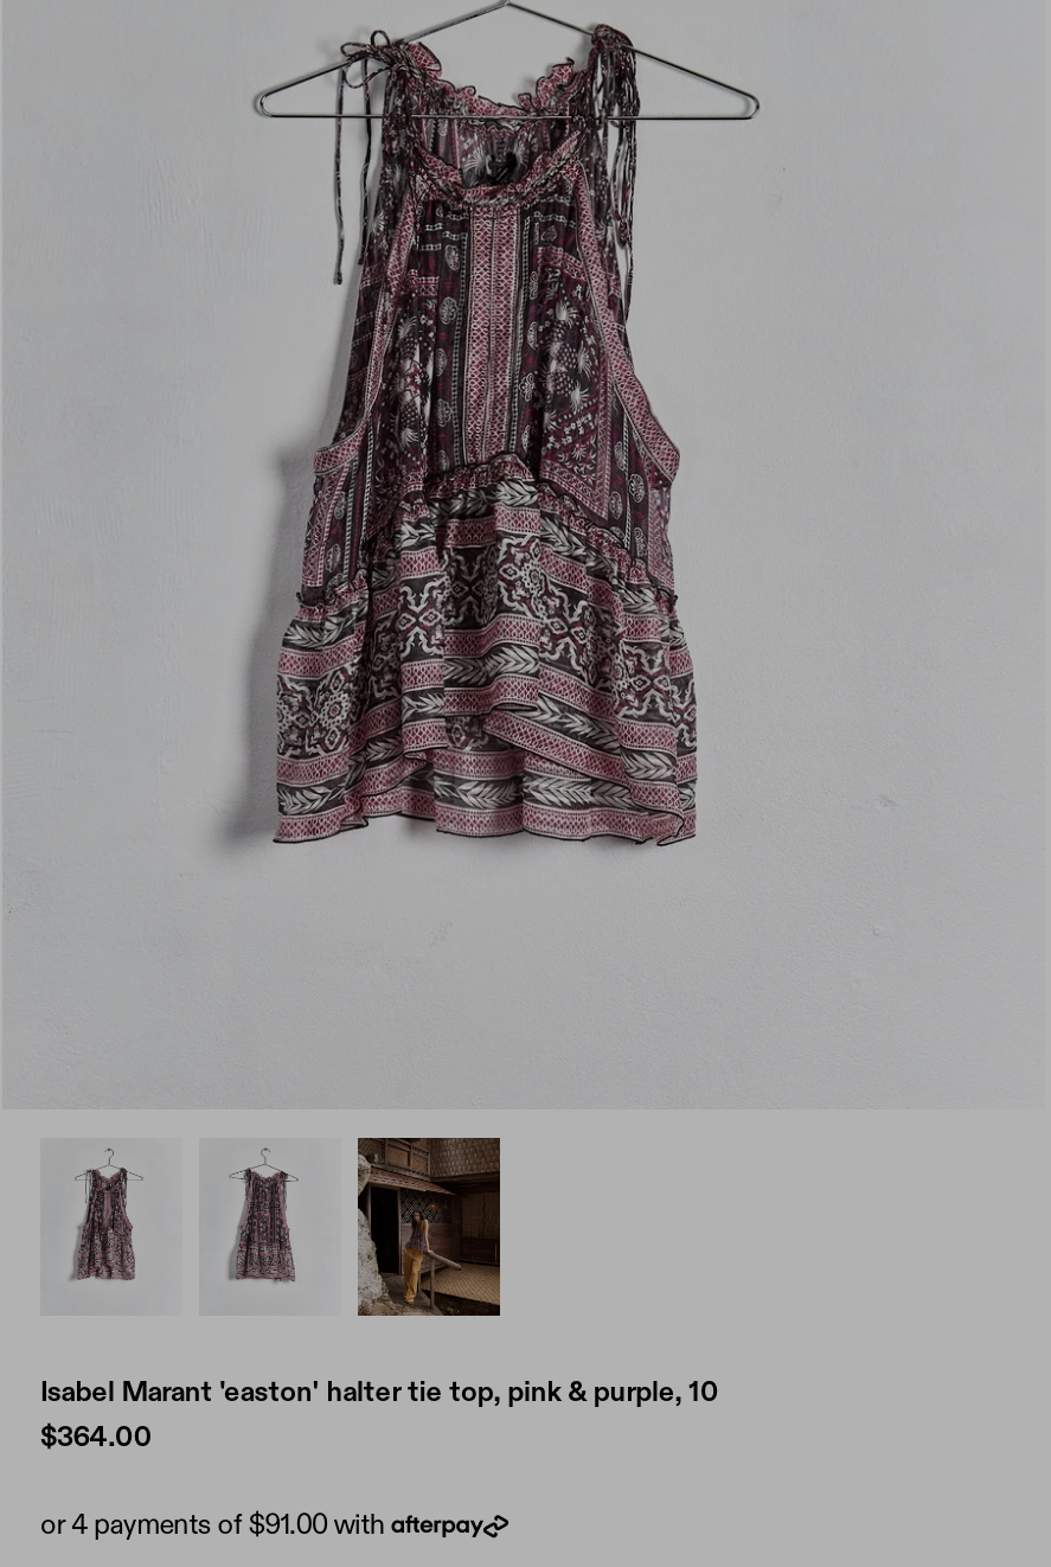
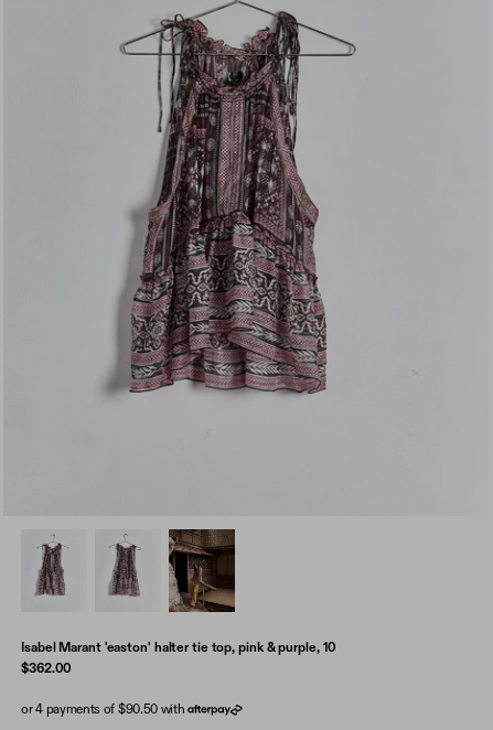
[40,1418,152,1456] $364.00 -> [21,659,72,677] $362.00

